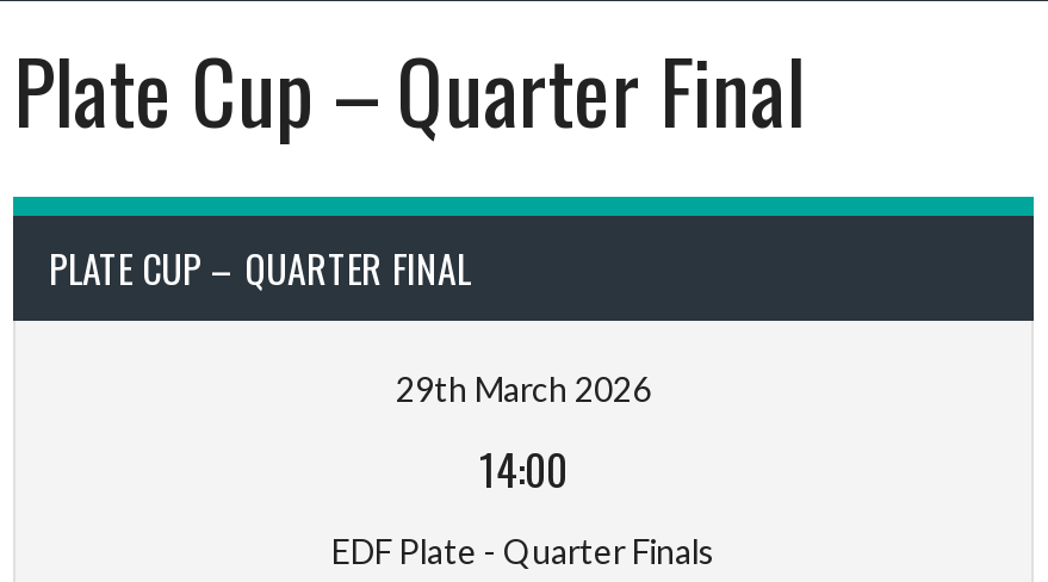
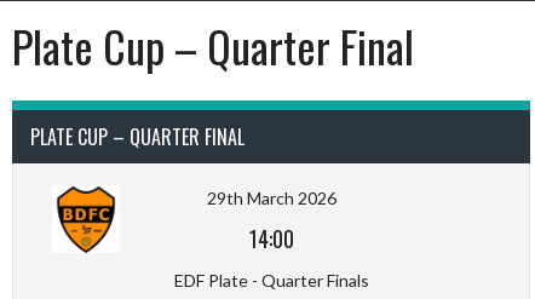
none -> [56,185,116,254] [image]

